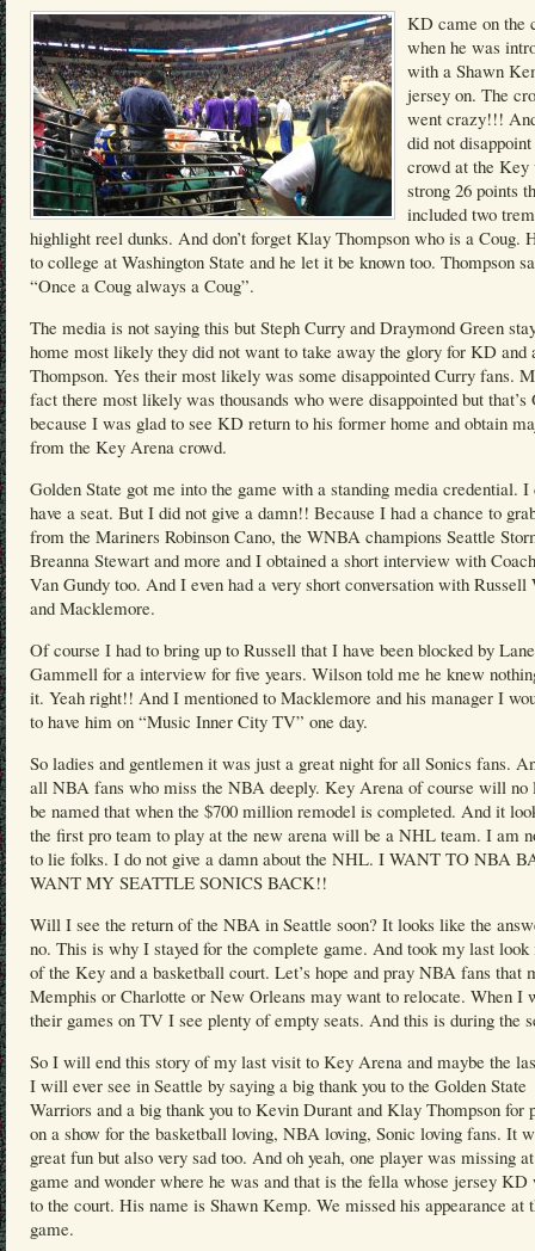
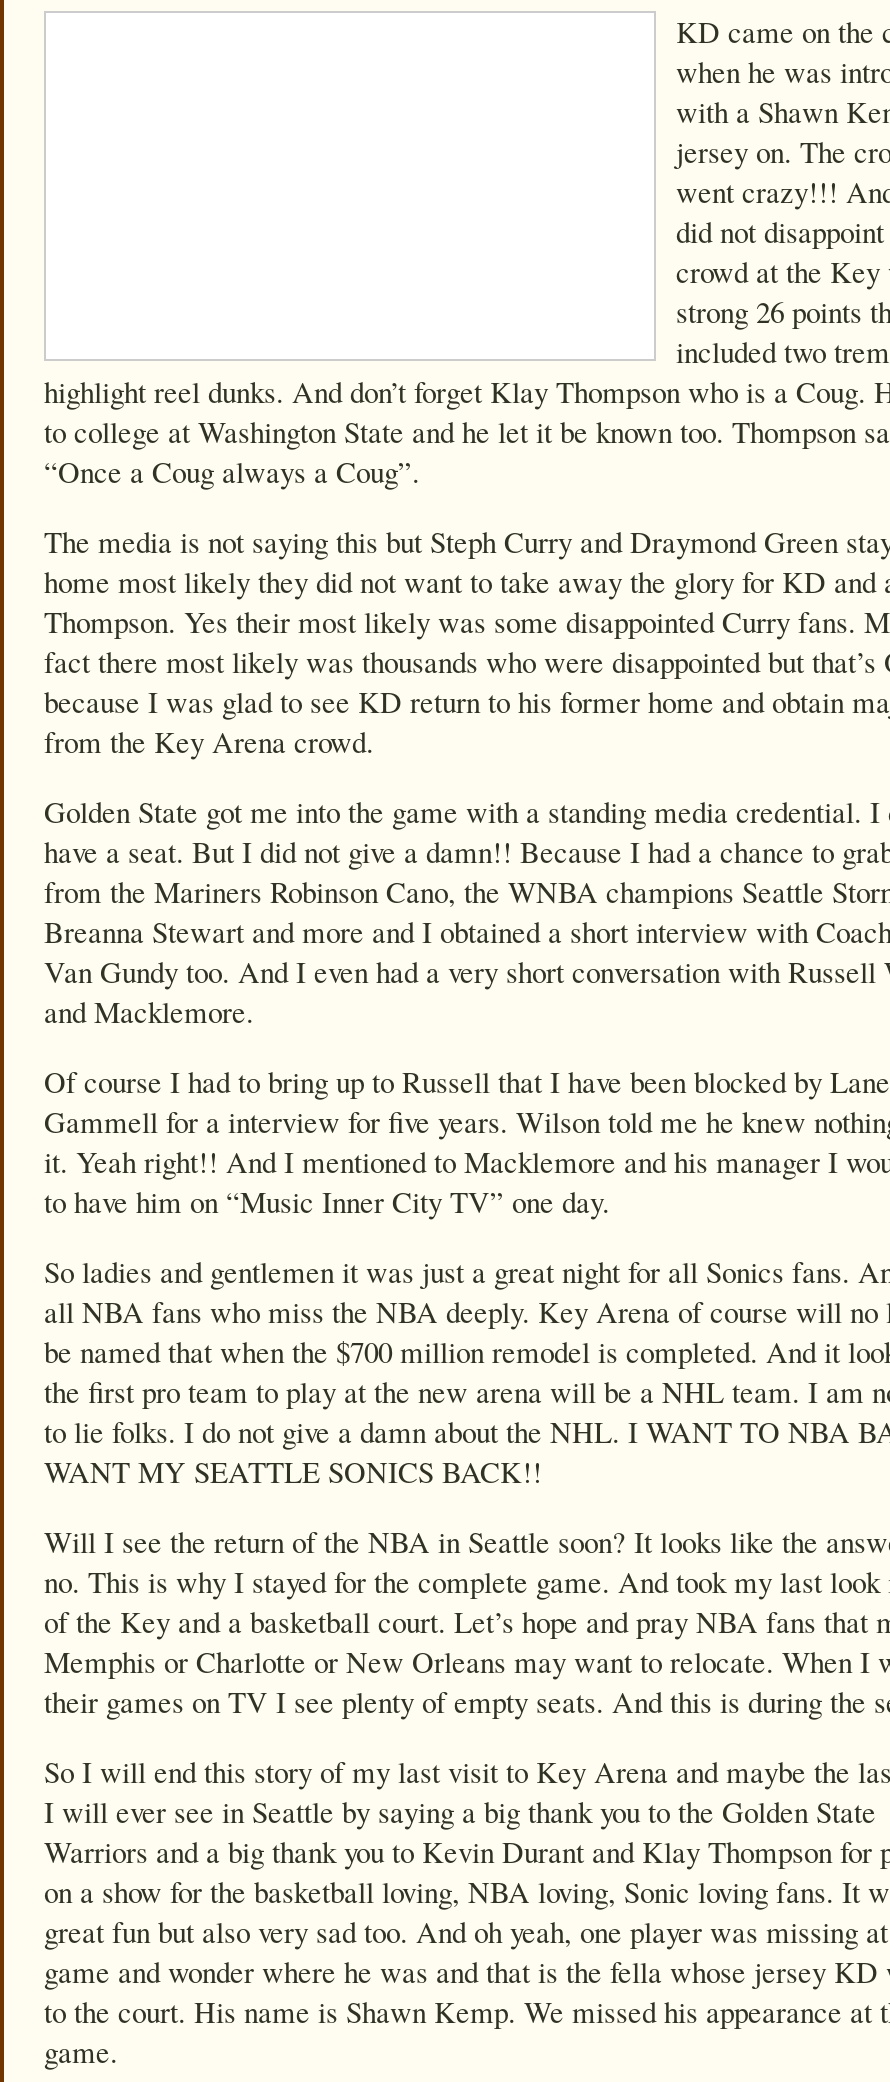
[32,13,393,217] [image] -> none

